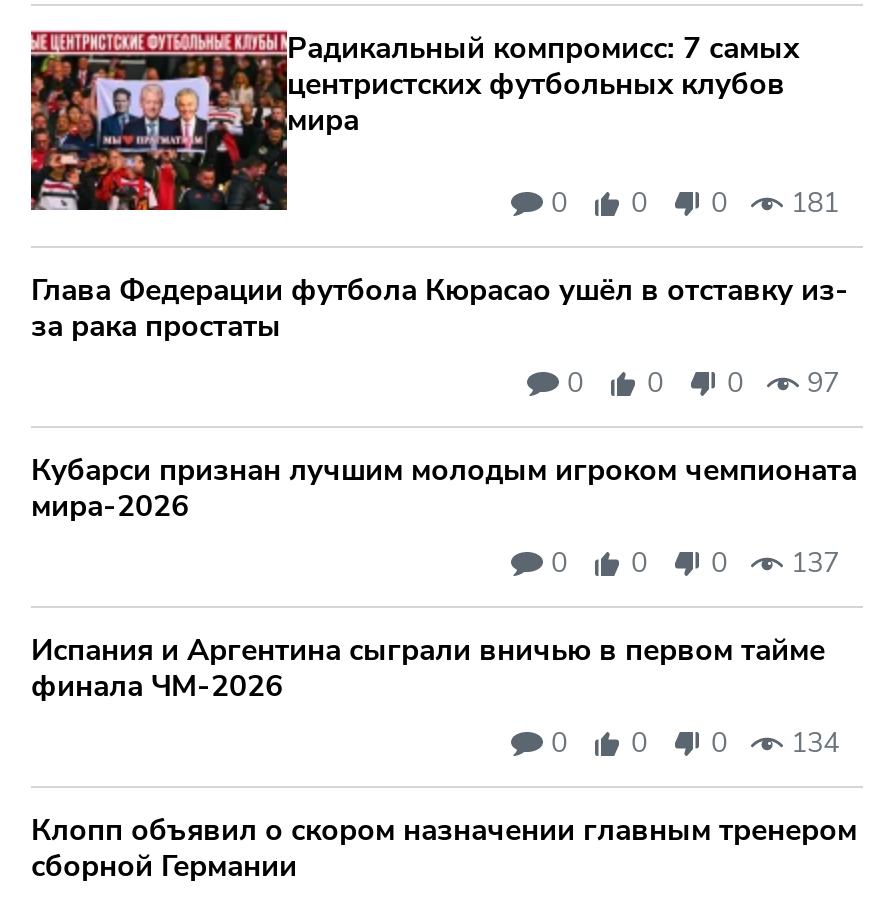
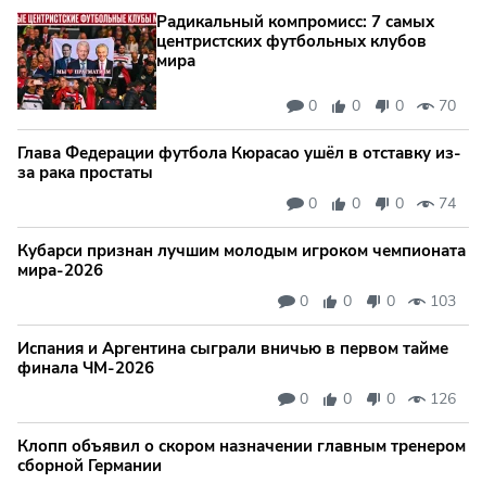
[551,185,839,223] 0 0 0 181 -> [308,96,456,117] 0 0 0 70
[567,365,839,403] 0 0 0 97 -> [308,194,456,214] 0 0 0 74
[551,545,839,583] 0 0 0 137 -> [300,291,456,312] 0 0 0 103
[551,725,839,763] 0 0 0 134 -> [300,389,456,410] 0 0 0 126

